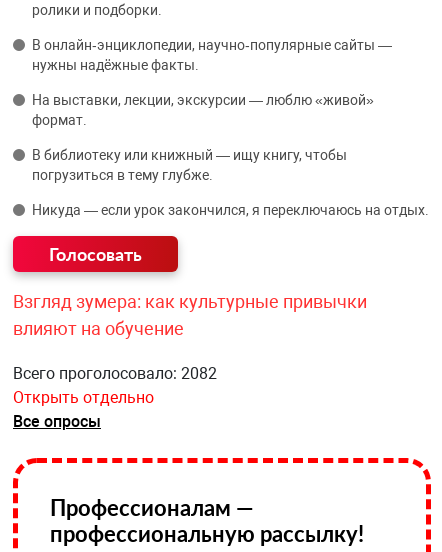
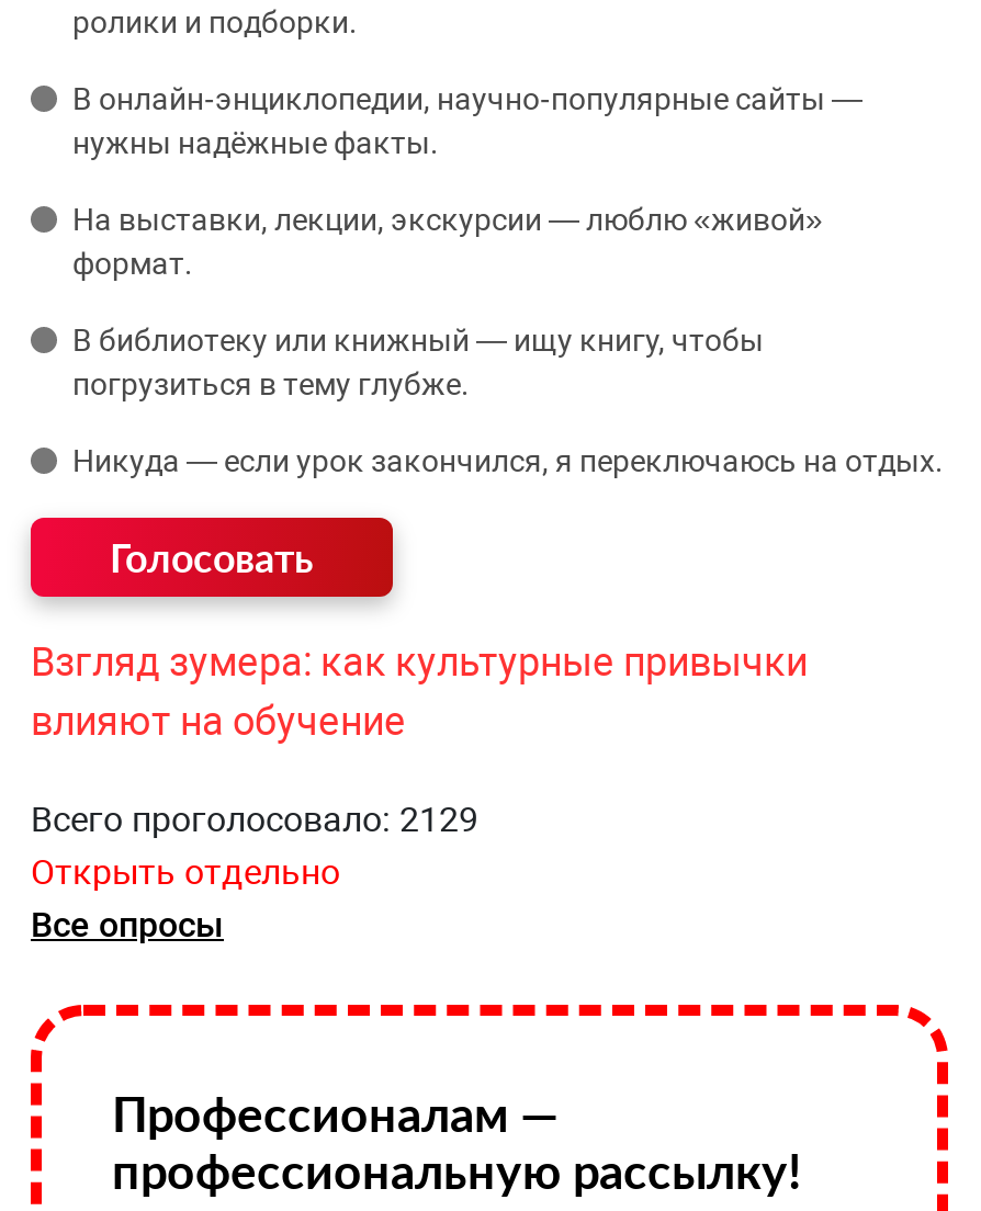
[13,364,217,383] Всего проголосовало: 2082 -> [31,799,478,840] Всего проголосовало: 2129

